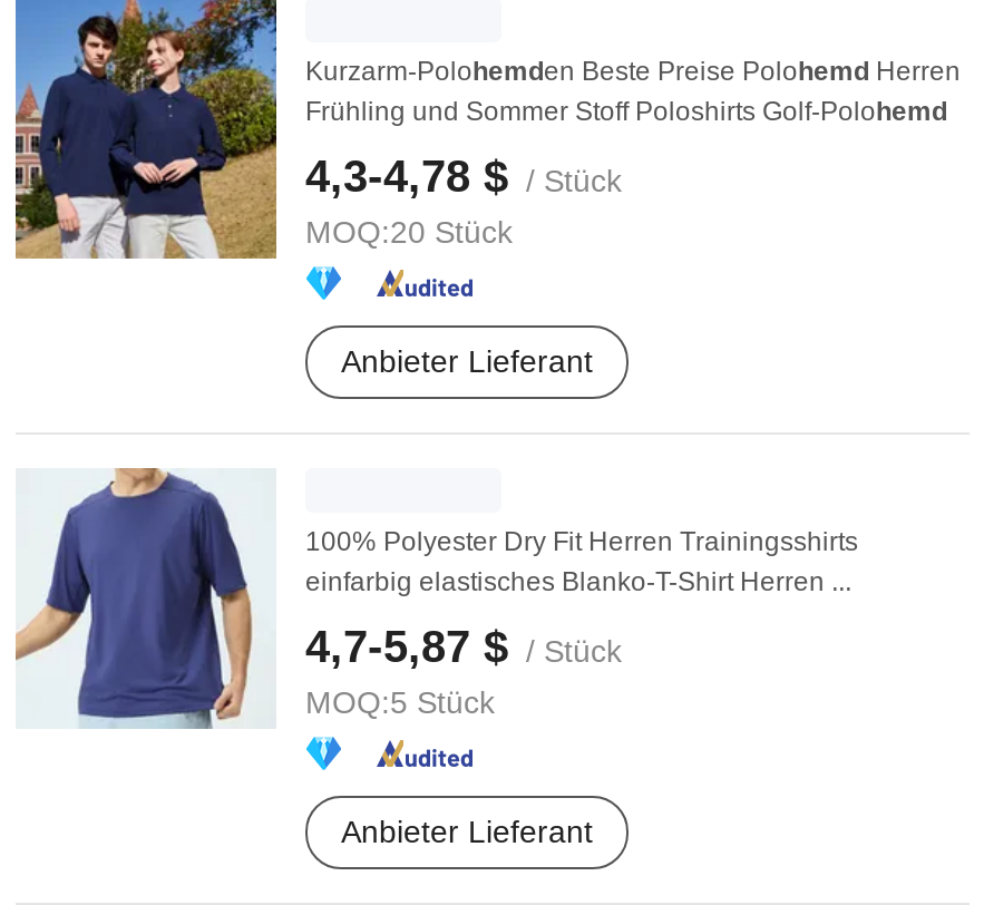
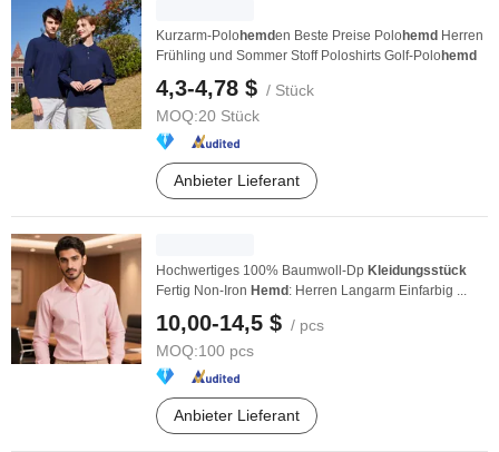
[16,468,858,729] [image] | 100% Polyester Dry Fit Herren Trainingsshirts | einfarbig elastisches Blanko-T-Shirt Herren ... -> [10,233,467,365] [image] | Hochwertiges 100% Baumwoll-Dp Kleidungsstück | Fertig Non-Iron Hemd: Herren Langarm Einfarbig ...
[305,622,622,720] 4,7-5,87 $/ Stück | MOQ:5 Stück -> [156,311,324,360] 10,00-14,5 $/ pcs | MOQ:100 pcs

